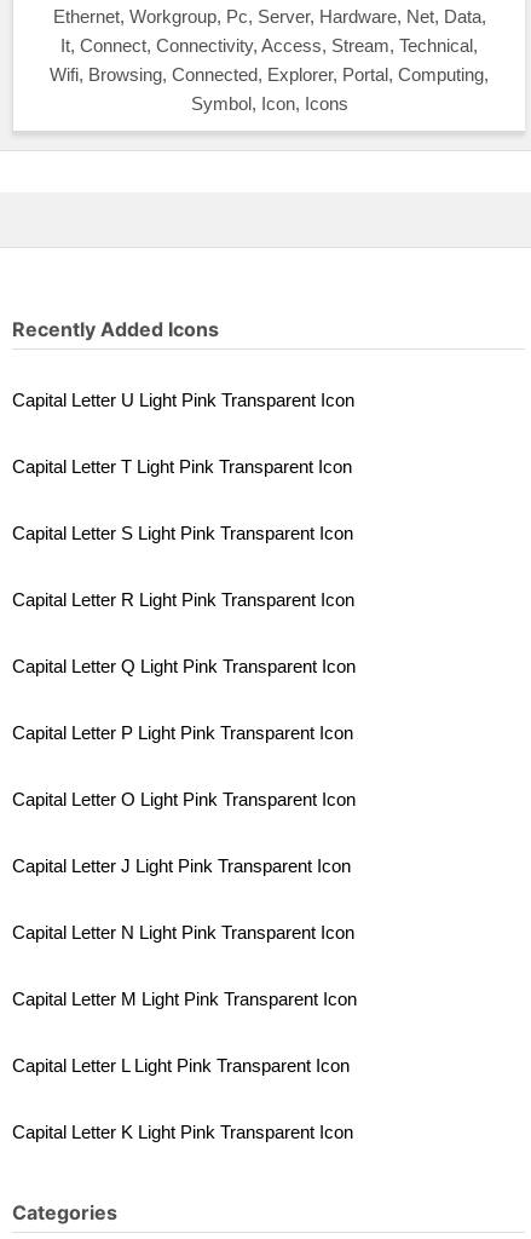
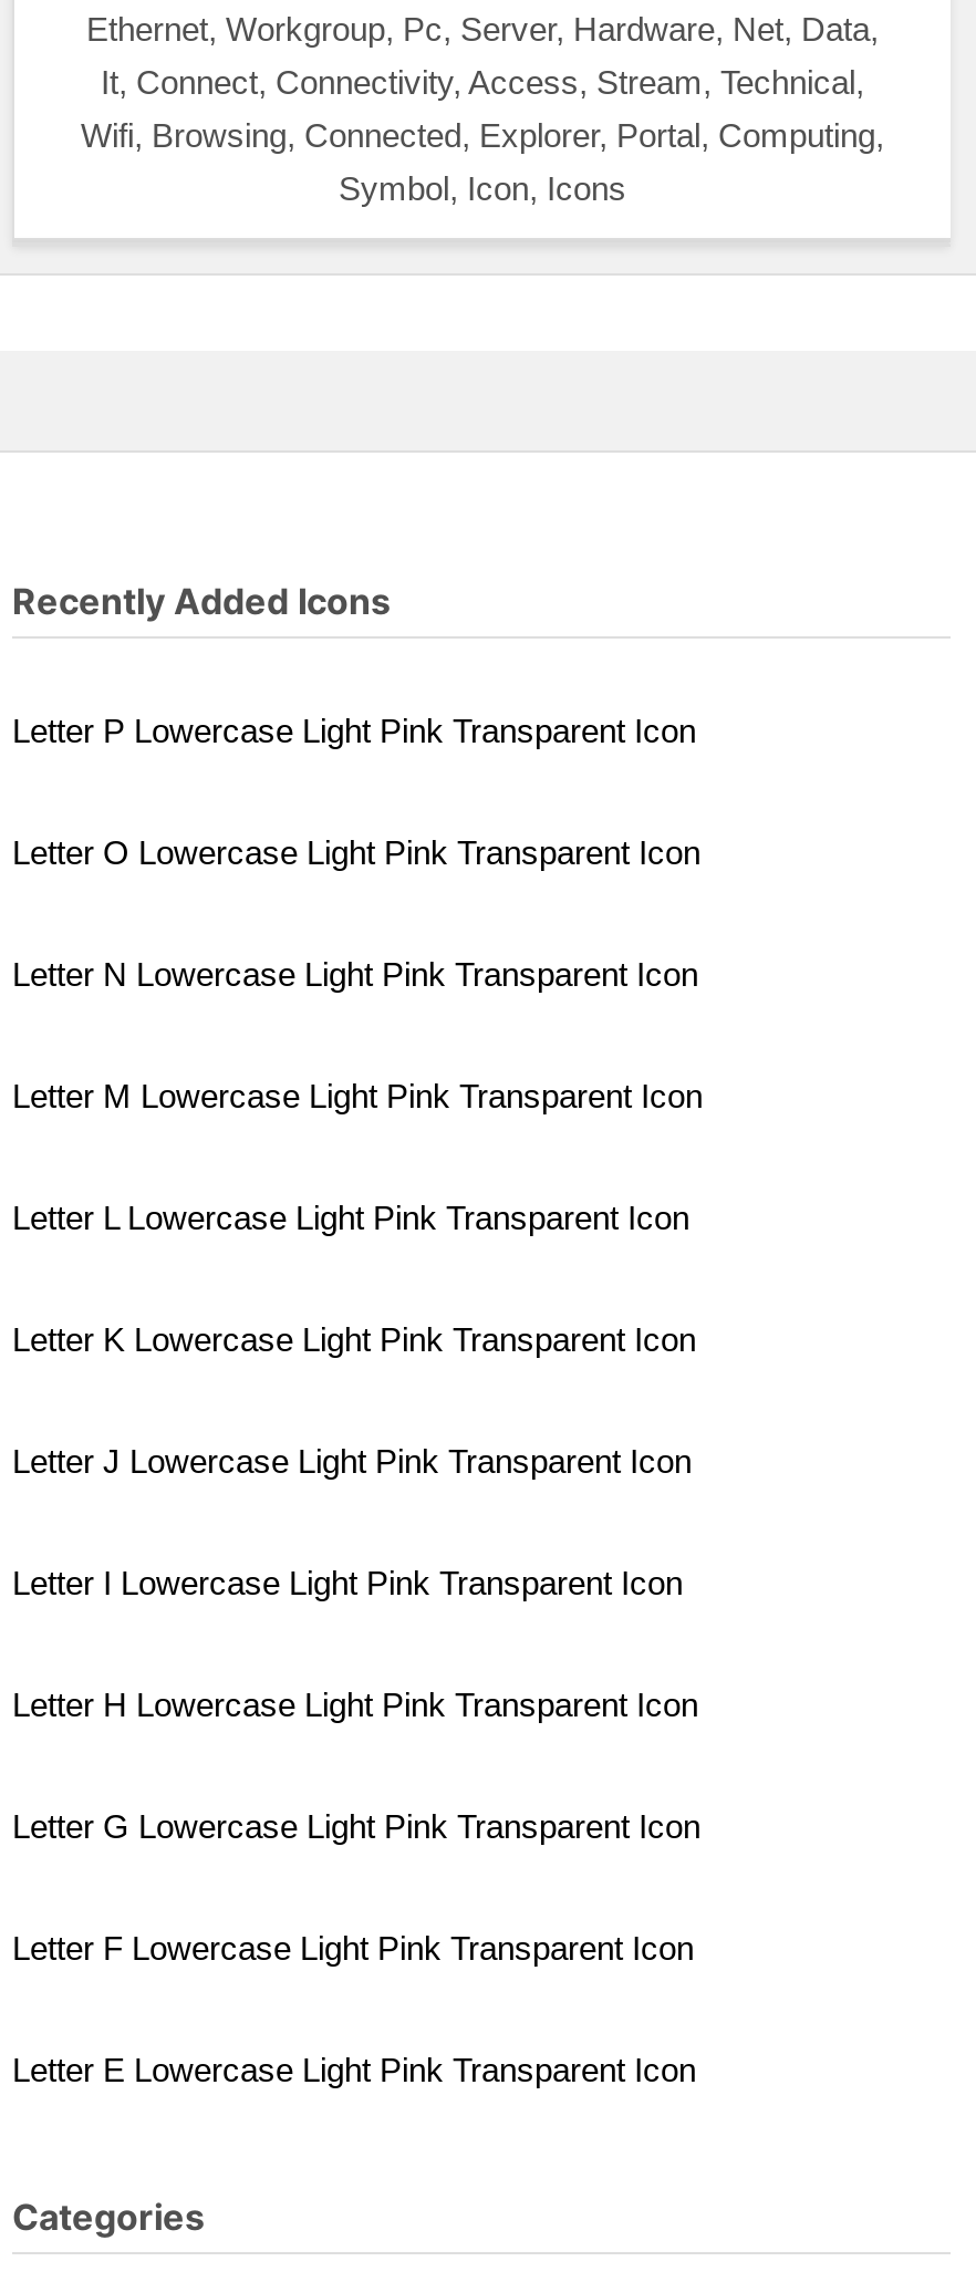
[12,390,354,410] Capital Letter U Light Pink Transparent Icon -> [12,712,696,749] Letter P Lowercase Light Pink Transparent Icon
[12,456,352,477] Capital Letter T Light Pink Transparent Icon -> [12,833,700,871] Letter O Lowercase Light Pink Transparent Icon
[12,523,353,543] Capital Letter S Light Pink Transparent Icon -> [12,955,698,993] Letter N Lowercase Light Pink Transparent Icon
[12,589,354,610] Capital Letter R Light Pink Transparent Icon -> [12,1077,703,1114] Letter M Lowercase Light Pink Transparent Icon
[12,656,356,676] Capital Letter Q Light Pink Transparent Icon -> [12,1199,689,1236] Letter L Lowercase Light Pink Transparent Icon
[12,722,353,743] Capital Letter P Light Pink Transparent Icon -> [12,1320,696,1358] Letter K Lowercase Light Pink Transparent Icon
[12,789,356,809] Capital Letter O Light Pink Transparent Icon -> [12,1442,692,1480] Letter J Lowercase Light Pink Transparent Icon
[12,855,351,876] Capital Letter J Light Pink Transparent Icon -> [12,1564,683,1601] Letter I Lowercase Light Pink Transparent Icon
[12,922,354,943] Capital Letter N Light Pink Transparent Icon -> [12,1685,698,1723] Letter H Lowercase Light Pink Transparent Icon
[12,989,357,1009] Capital Letter M Light Pink Transparent Icon -> [12,1807,700,1845] Letter G Lowercase Light Pink Transparent Icon
[12,1055,350,1076] Capital Letter L Light Pink Transparent Icon -> [12,1929,694,1967] Letter F Lowercase Light Pink Transparent Icon
[12,1122,353,1142] Capital Letter K Light Pink Transparent Icon -> [12,2051,696,2088] Letter E Lowercase Light Pink Transparent Icon

